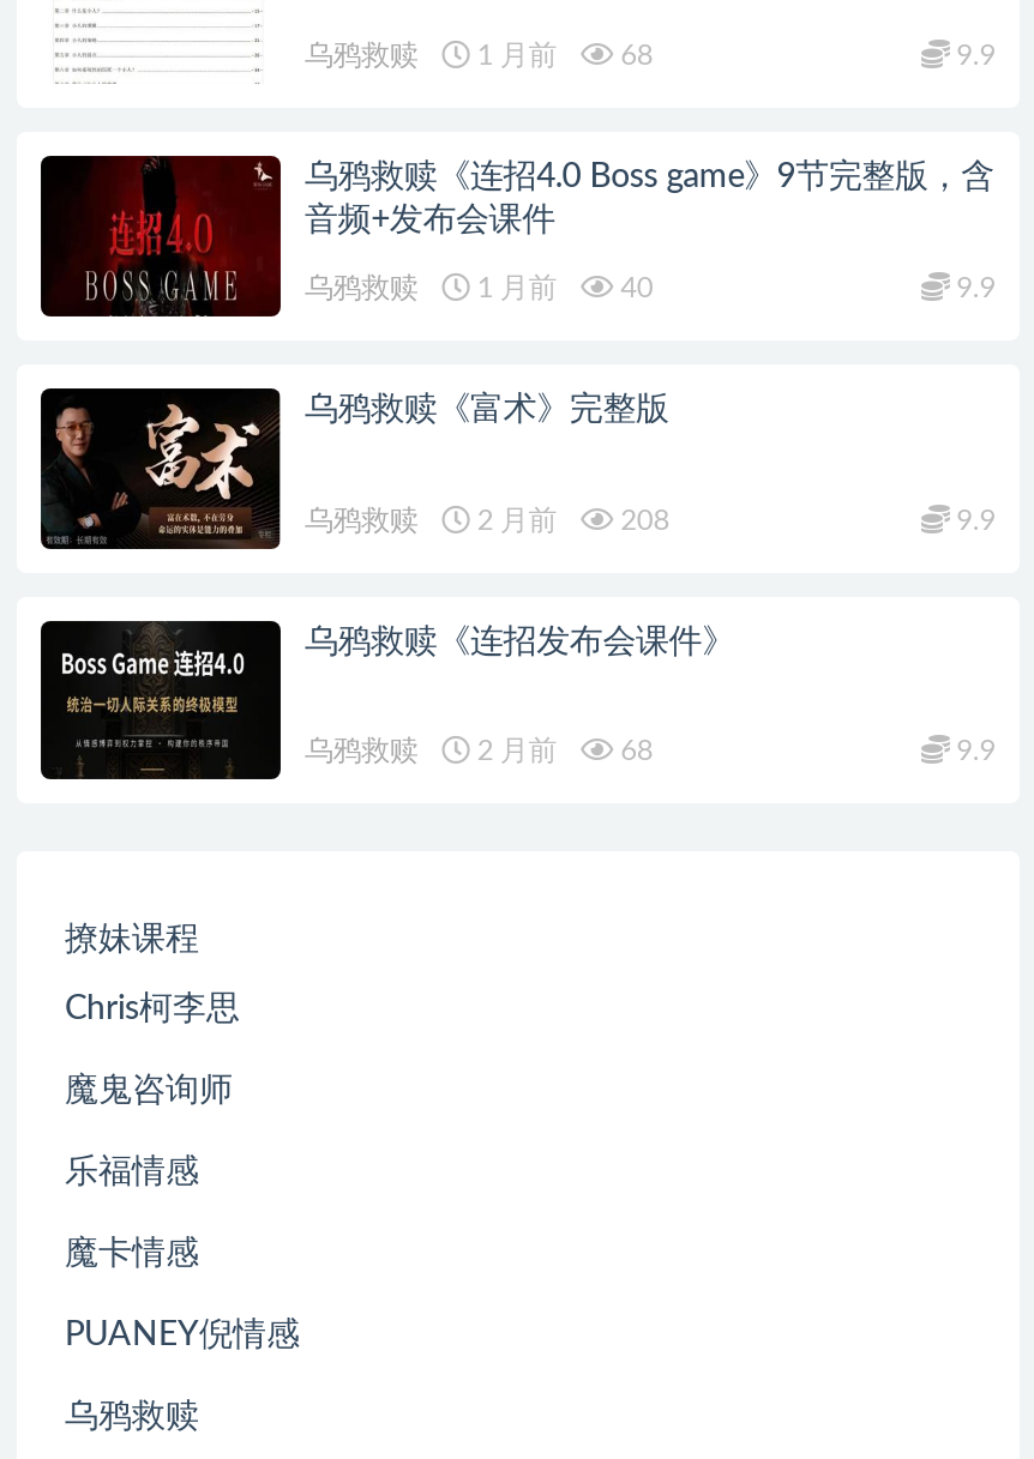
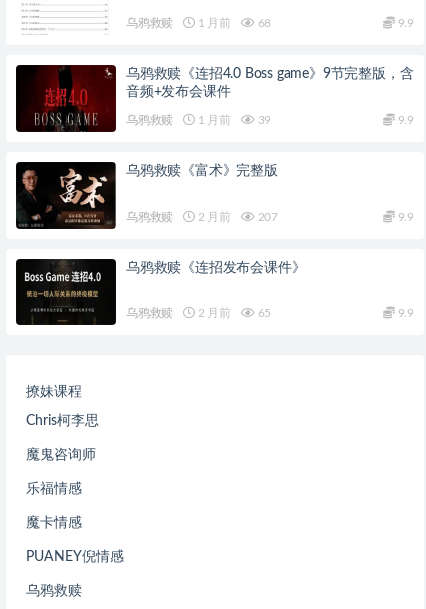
[305,273,653,302] 乌鸦救赎 1 月前 40 -> [126,114,271,126] 乌鸦救赎 1 月前 39
[305,505,669,534] 乌鸦救赎 2 月前 208 -> [126,211,278,223] 乌鸦救赎 2 月前 207
[305,737,653,766] 乌鸦救赎 2 月前 68 -> [126,307,271,319] 乌鸦救赎 2 月前 65

